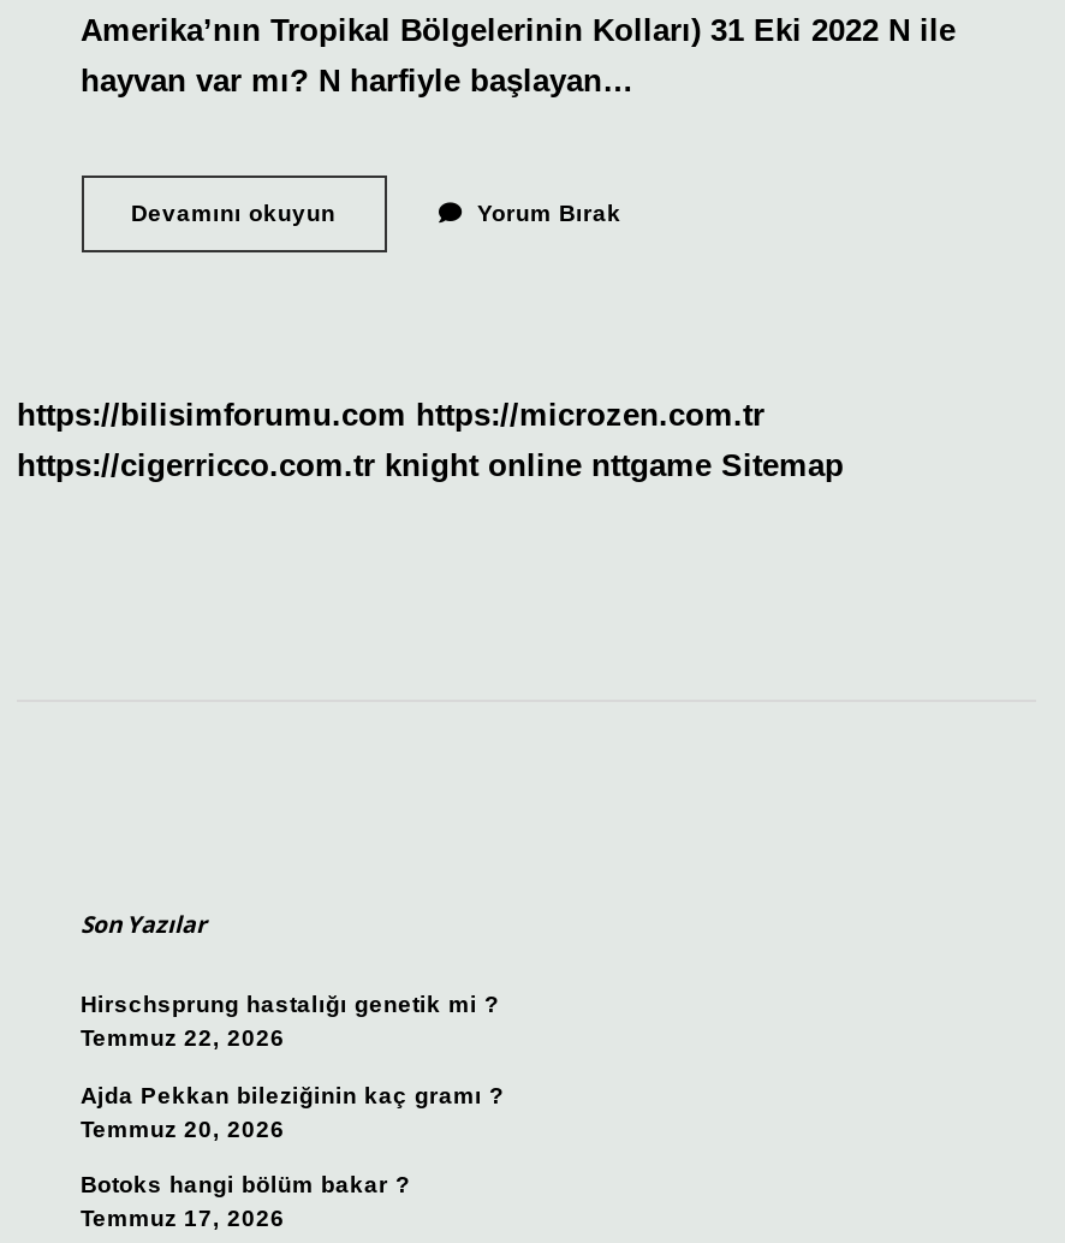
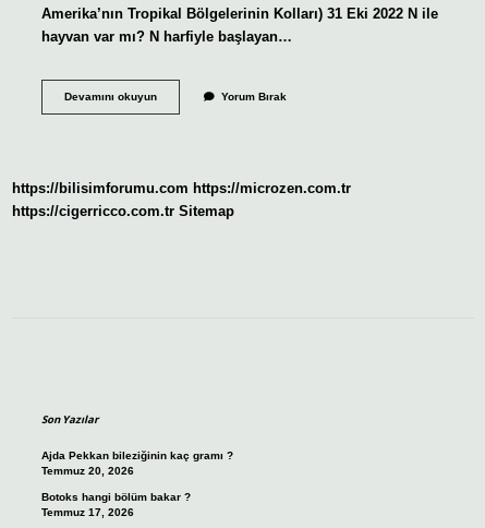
[17,448,844,484] https://cigerricco.com.tr knight online nttgame Sitemap -> [12,203,234,220] https://cigerricco.com.tr Sitemap
[81,991,499,1051] Hirschsprung hastalığı genetik mi ? | Temmuz 22, 2026 -> none

